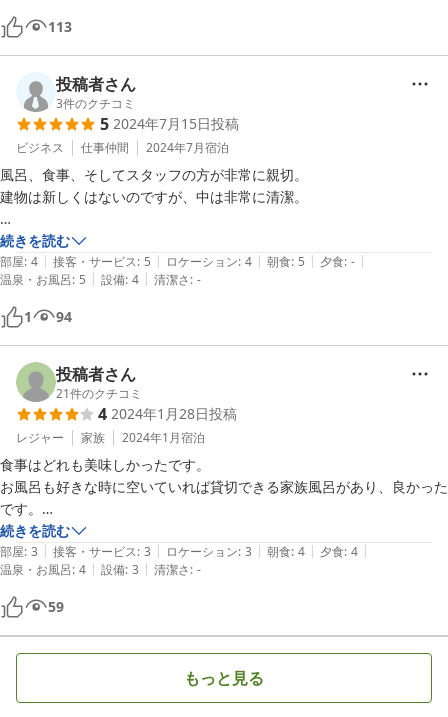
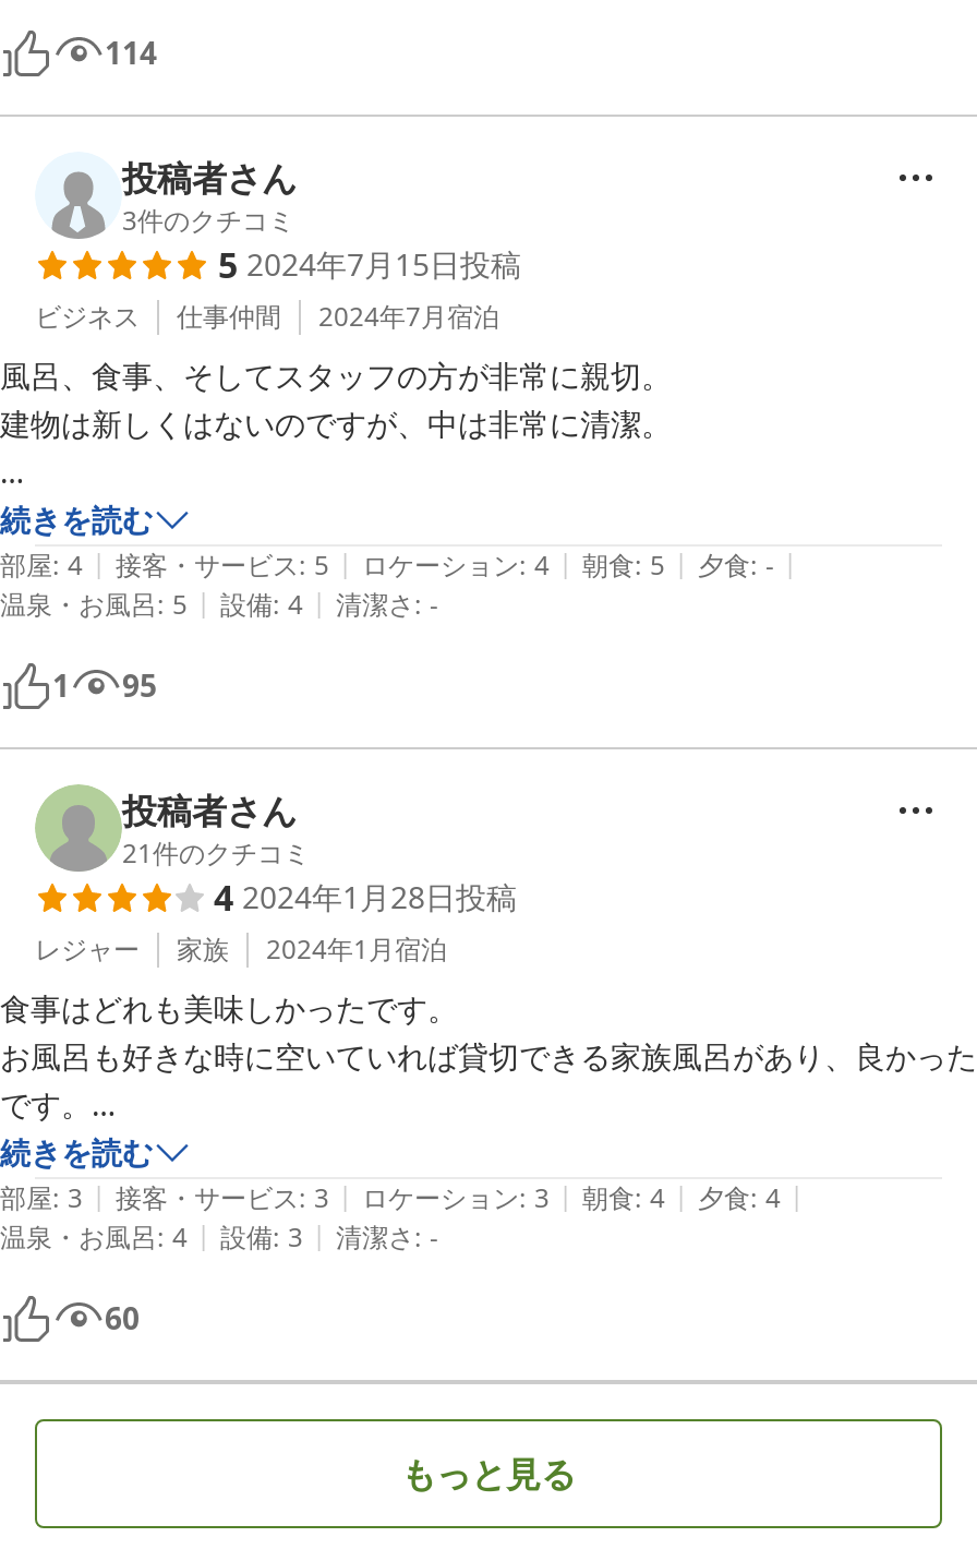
[48,17,72,36] 113 -> [105,32,157,73] 114
[24,307,72,326] 1 94 -> [52,664,157,706] 1 95
[48,597,64,616] 59 -> [105,1297,140,1338] 60

